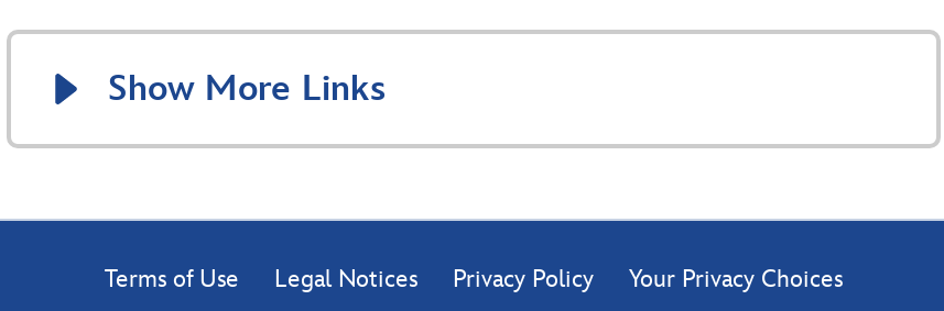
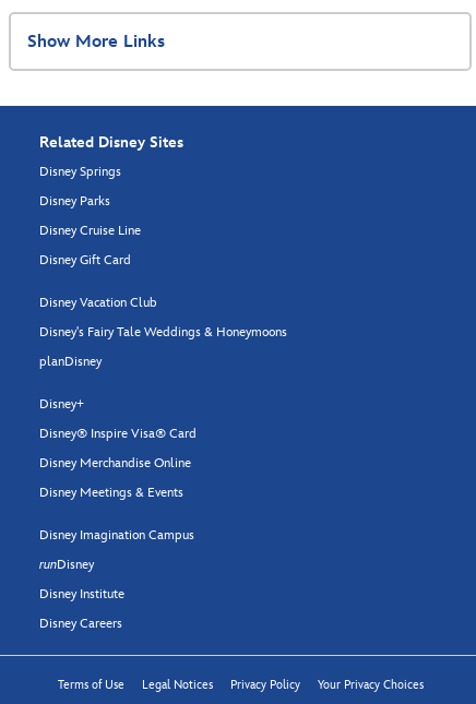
none -> [39,133,287,632] Related Disney Sites | Disney Springs | Disney Parks | Disney Cruise Line | Disney Gift Card | Disney Vacation Club | Disney's Fairy Tale Weddings & Honeymoons | planDisney | Disney+ | Disney® Inspire Visa® Card | Disney Merchandise Online | Disney Meetings & Events | Disney Imagination Campus | runDisney | Disney Institute | Disney Careers

